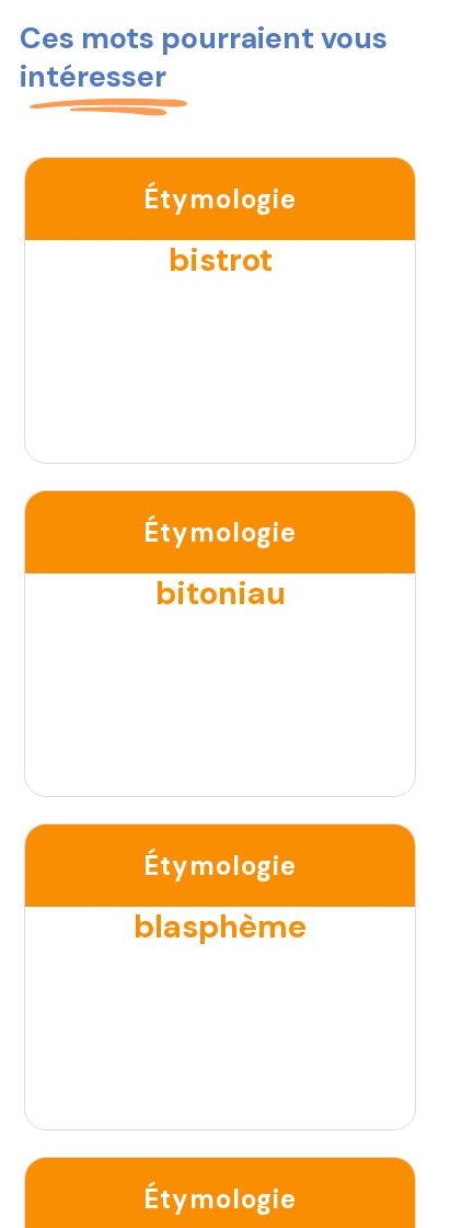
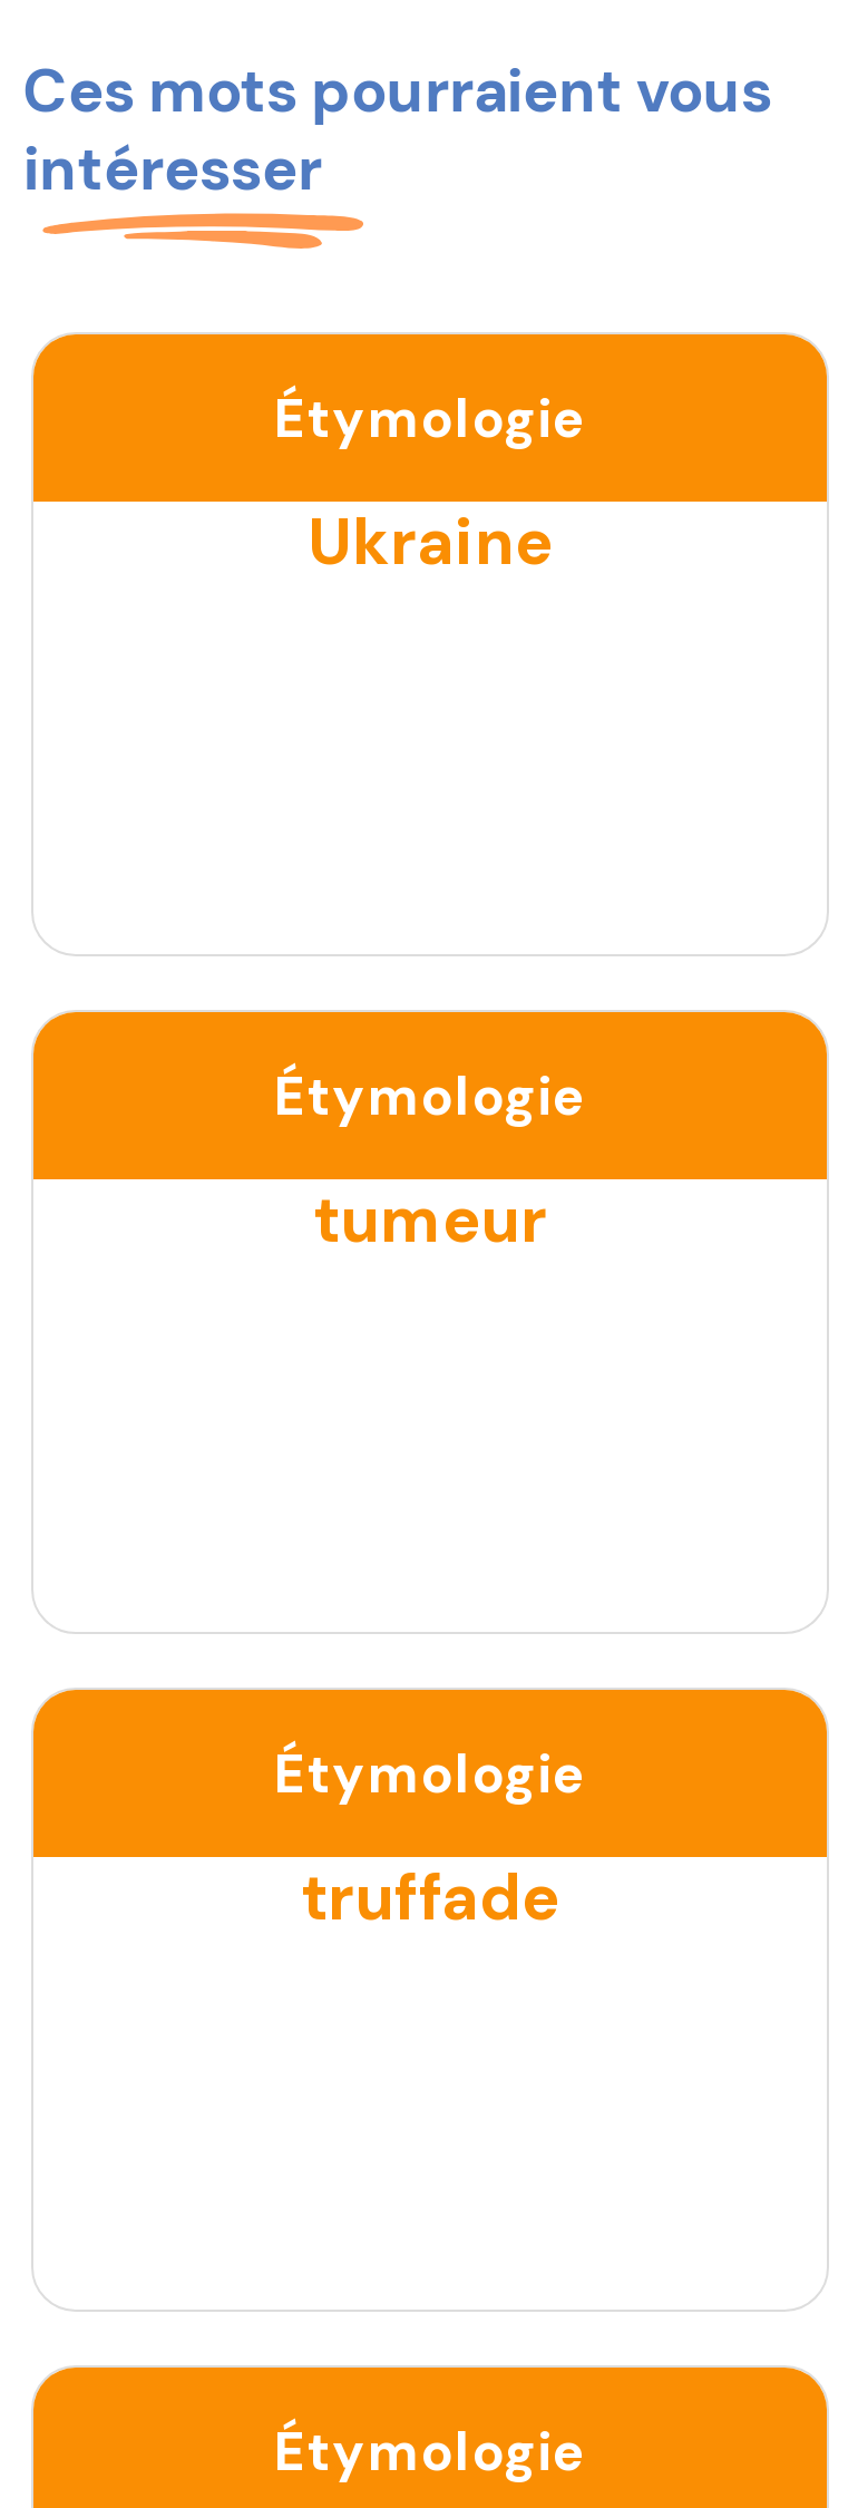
[168,238,272,280] bistrot -> [308,498,553,583] Ukraine
[155,572,285,613] bitoniau -> [313,1176,547,1261] tumeur
[134,905,307,947] blasphème -> [301,1854,559,1938] truffade

